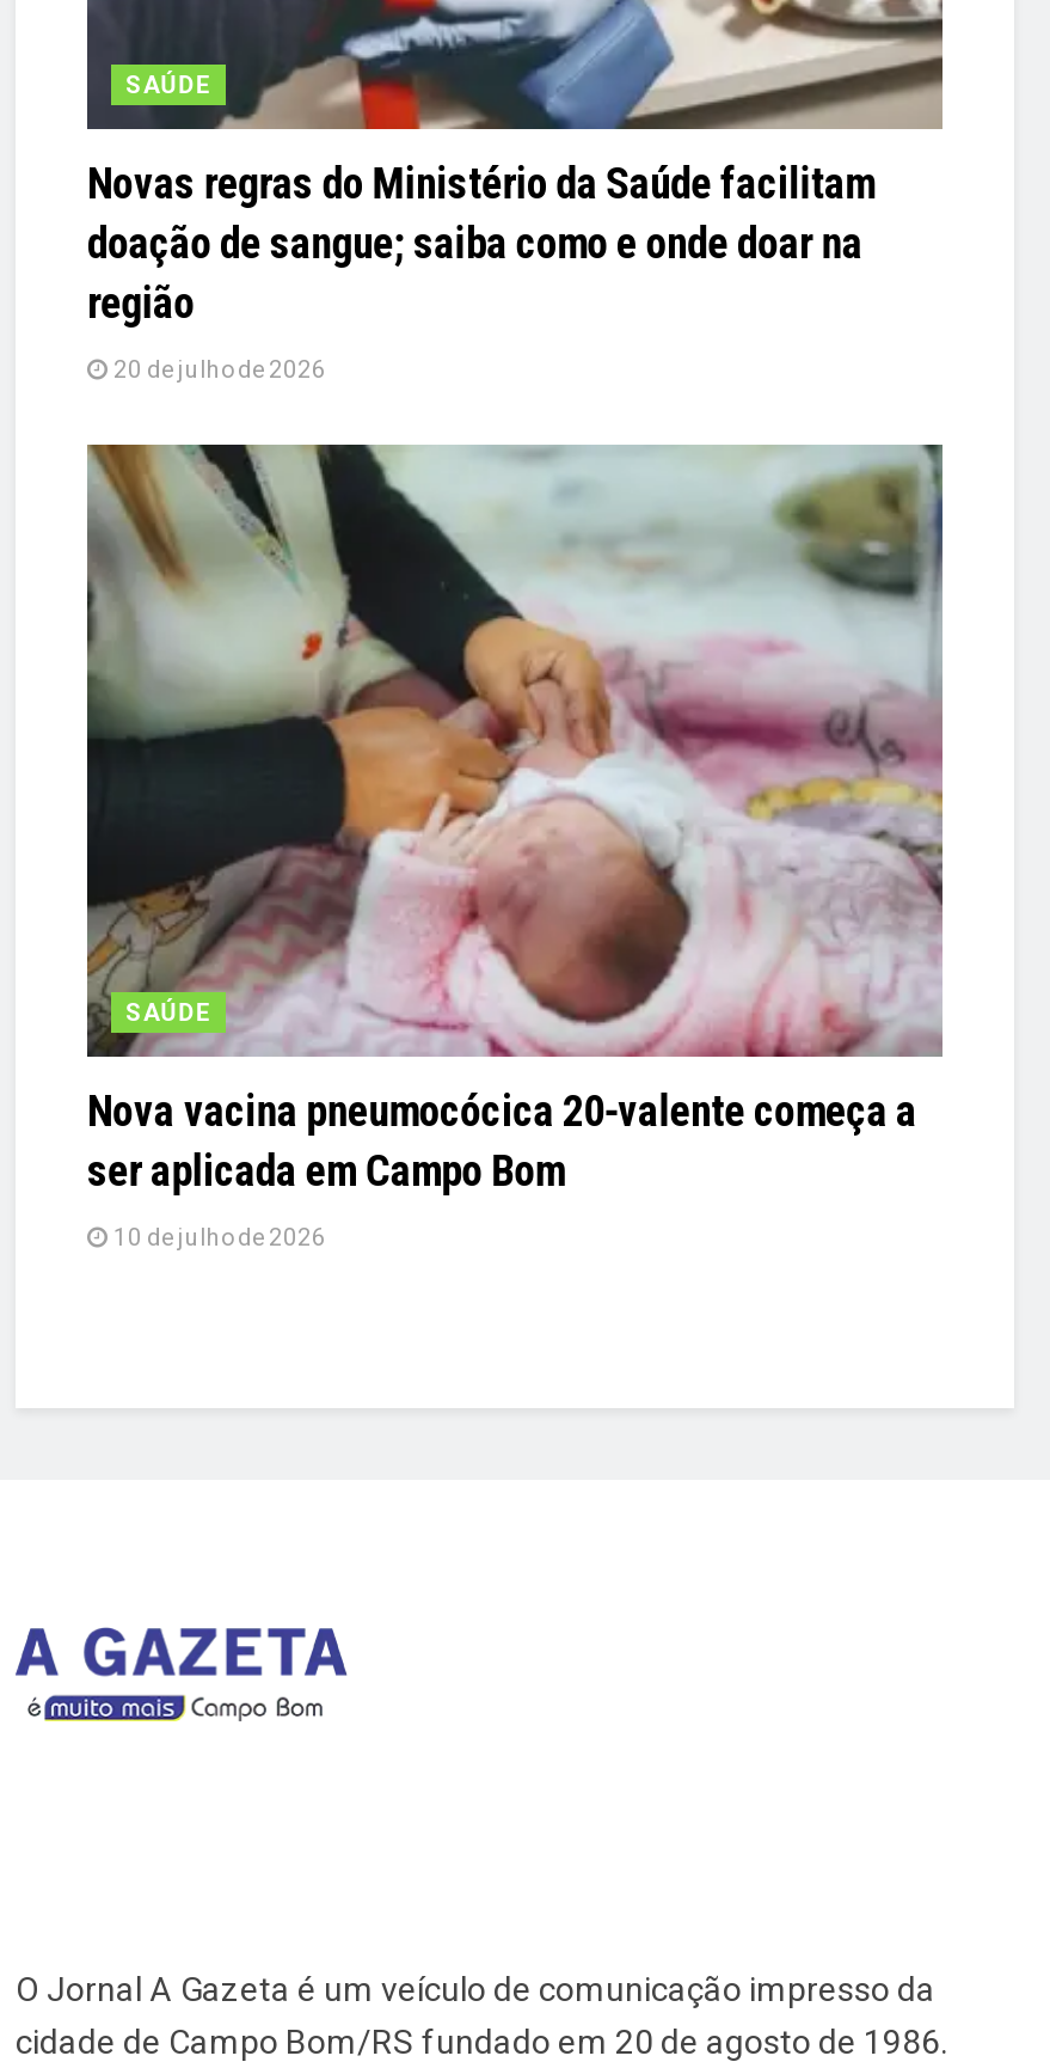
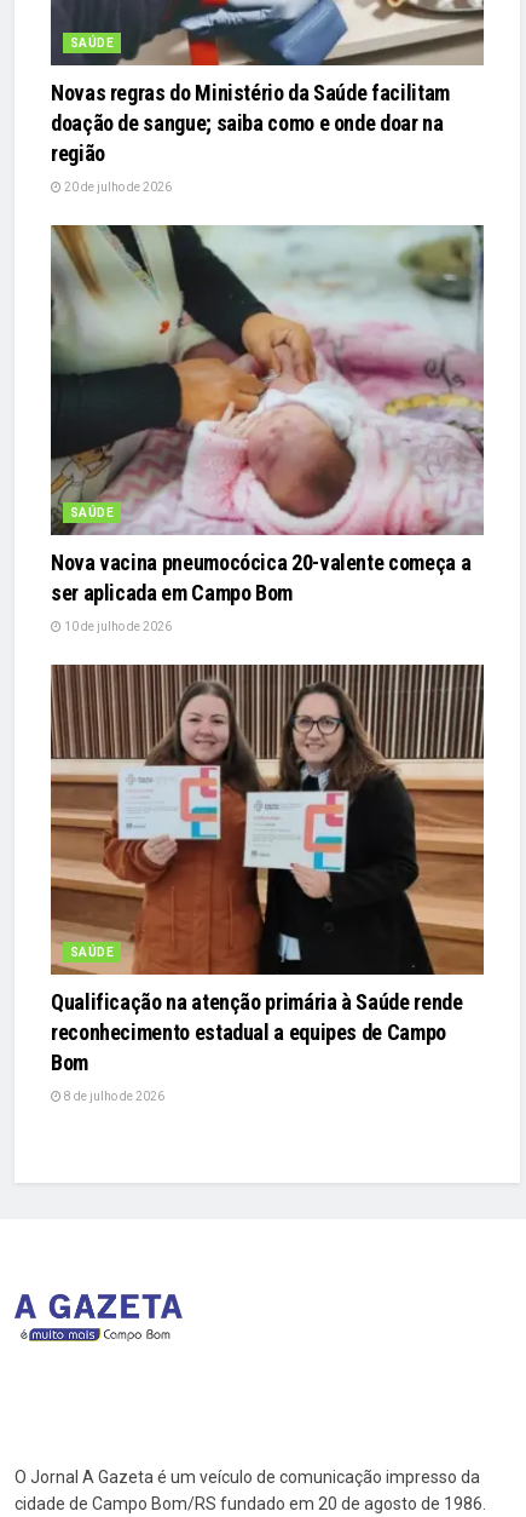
none -> [50,663,485,1103] [image] | SAÚDE | Qualificação na atenção primária à Saúde rende | reconhecimento estadual a equipes de Campo | Bom | 8 de julho de 2026

